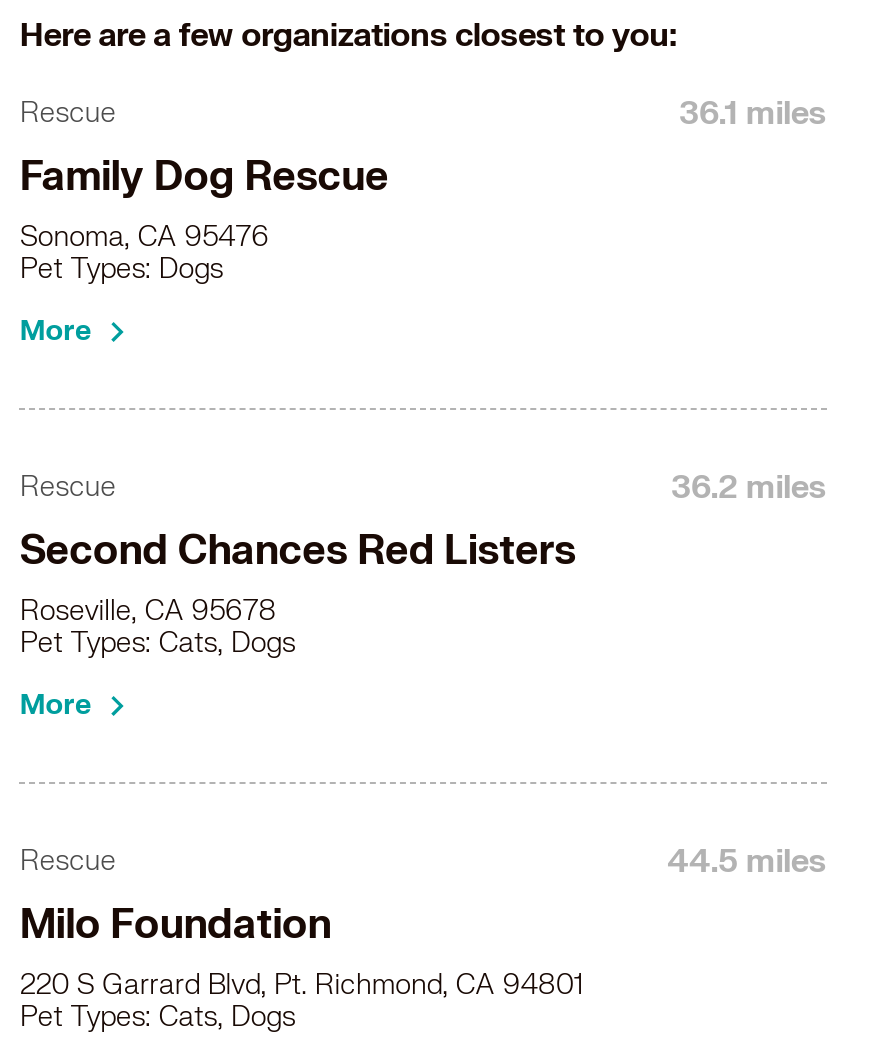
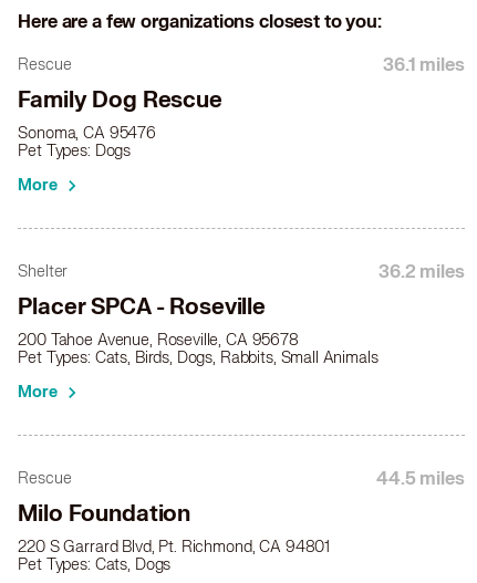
[20,469,116,503] Rescue -> [18,262,68,281] Shelter
[20,525,576,659] Second Chances Red Listers | Roseville, CA 95678 | Pet Types: Cats, Dogs -> [18,293,378,367] Placer SPCA - Roseville | 200 Tahoe Avenue, Roseville, CA 95678 | Pet Types: Cats, Birds, Dogs, Rabbits, Small Animals

